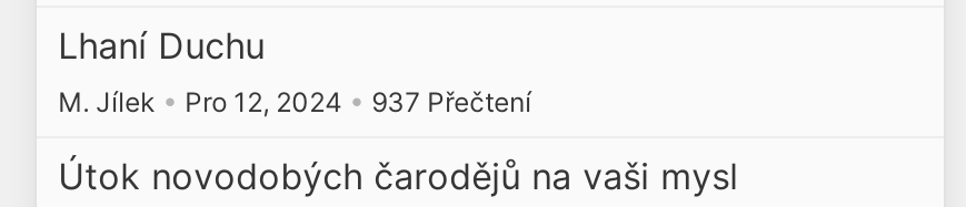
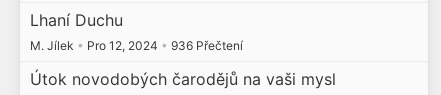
[58,85,532,119] M. Jílek • Pro 12, 2024 • 937 Přečtení -> [30,38,243,53] M. Jílek • Pro 12, 2024 • 936 Přečtení

